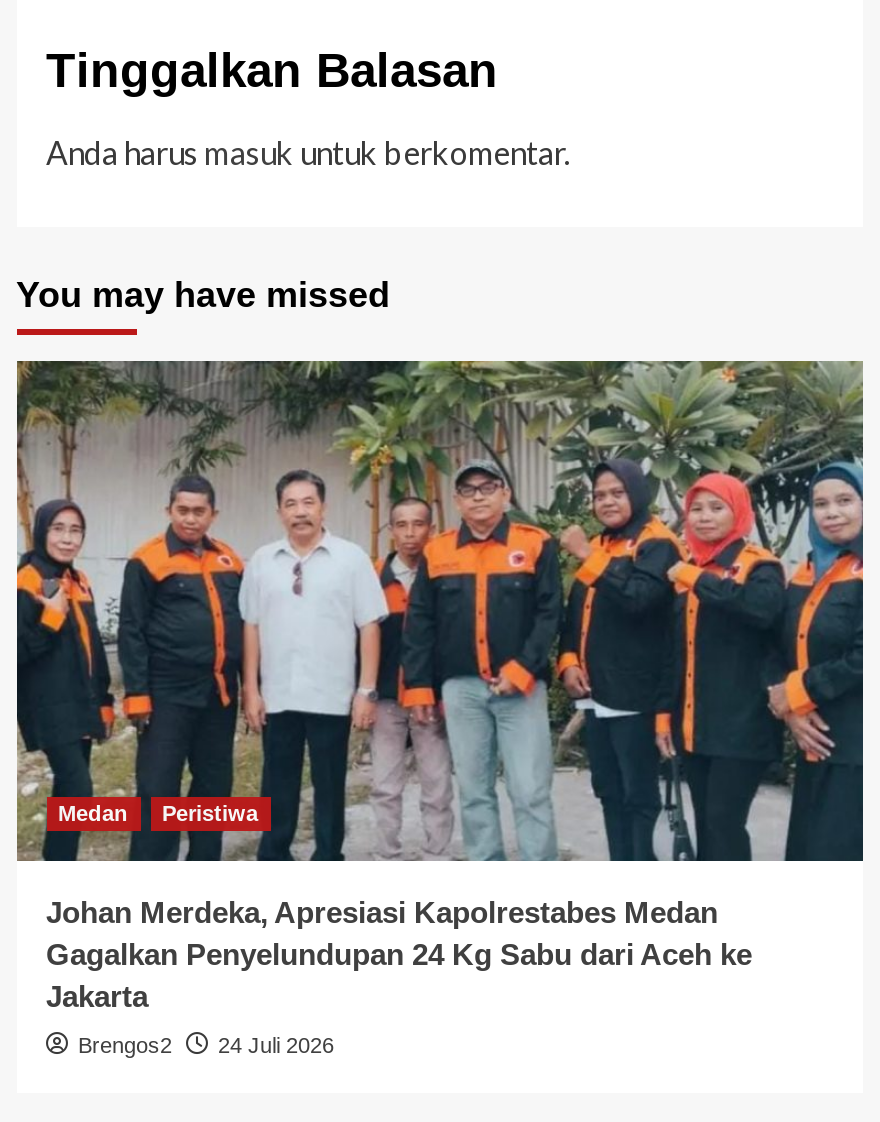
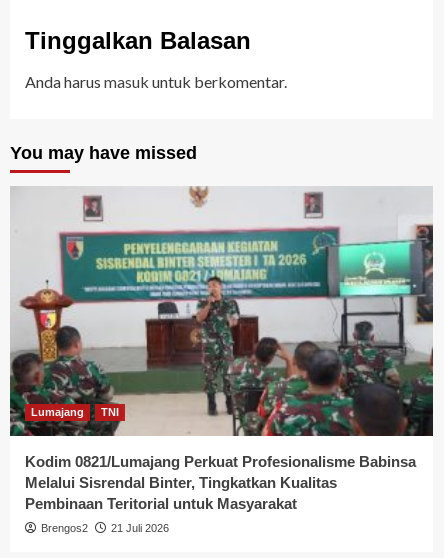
[15,360,865,864] [image] | Medan | Peristiwa -> [9,187,434,437] [image] | Lumajang | TNI
[46,894,752,1012] Johan Merdeka, Apresiasi Kapolrestabes Medan | Gagalkan Penyelundupan 24 Kg Sabu dari Aceh ke | Jakarta -> [24,453,415,512] Kodim 0821/Lumajang Perkuat Profesionalisme Babinsa | Melalui Sisrendal Binter, Tingkatkan Kualitas | Pembinaan Teritorial untuk Masyarakat
[78,1032,334,1056] Brengos2 24 Juli 2026 -> [40,522,168,534] Brengos2 21 Juli 2026

